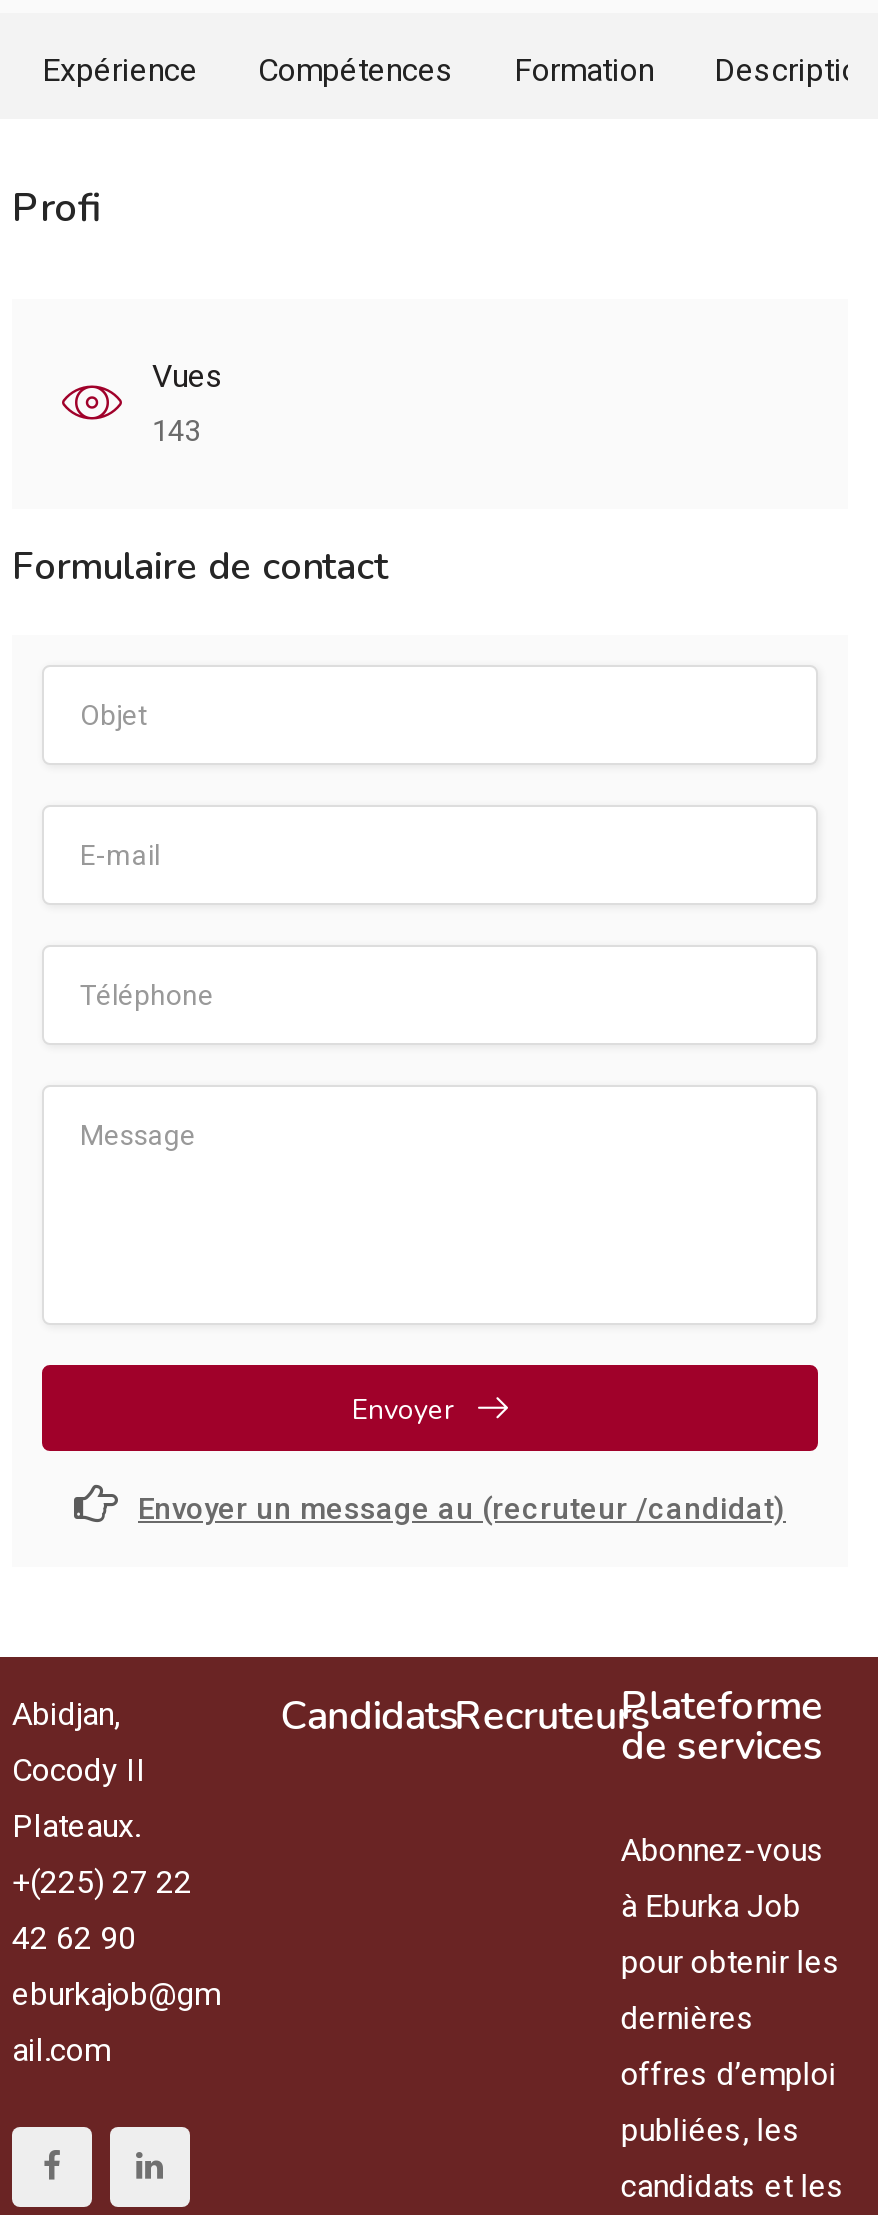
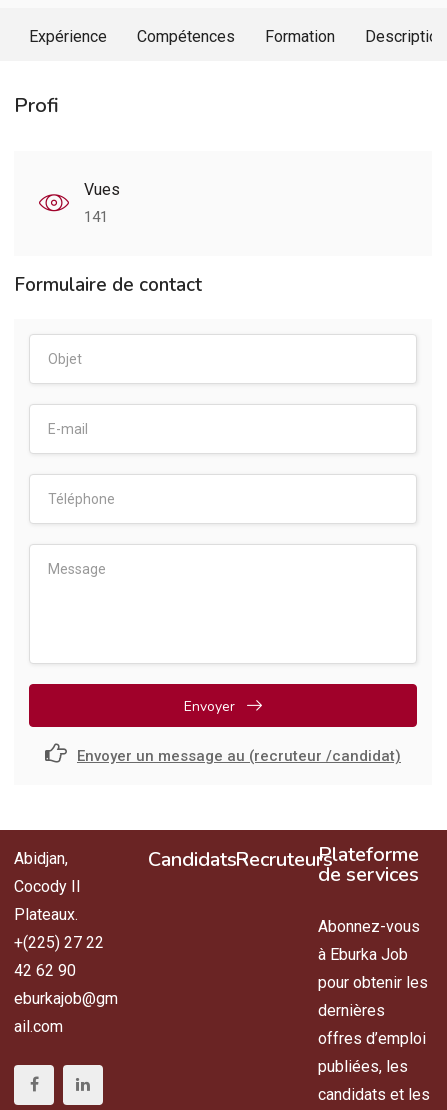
[152,413,200,449] 143 -> [84,208,108,226] 141

